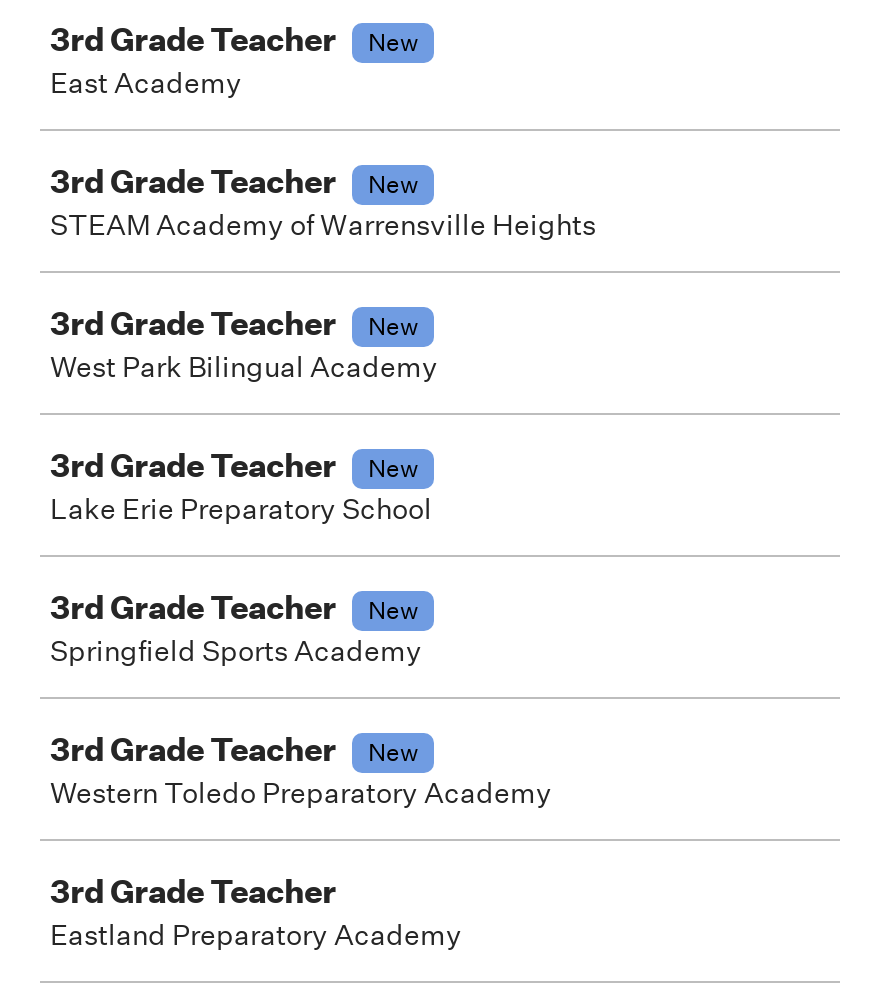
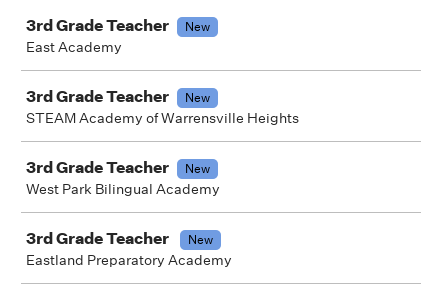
[50,491,552,911] Lake Erie Preparatory School | 3rd Grade Teacher | New | Springfield Sports Academy | 3rd Grade Teacher | New | Western Toledo Preparatory Academy | 3rd Grade Teacher -> none

